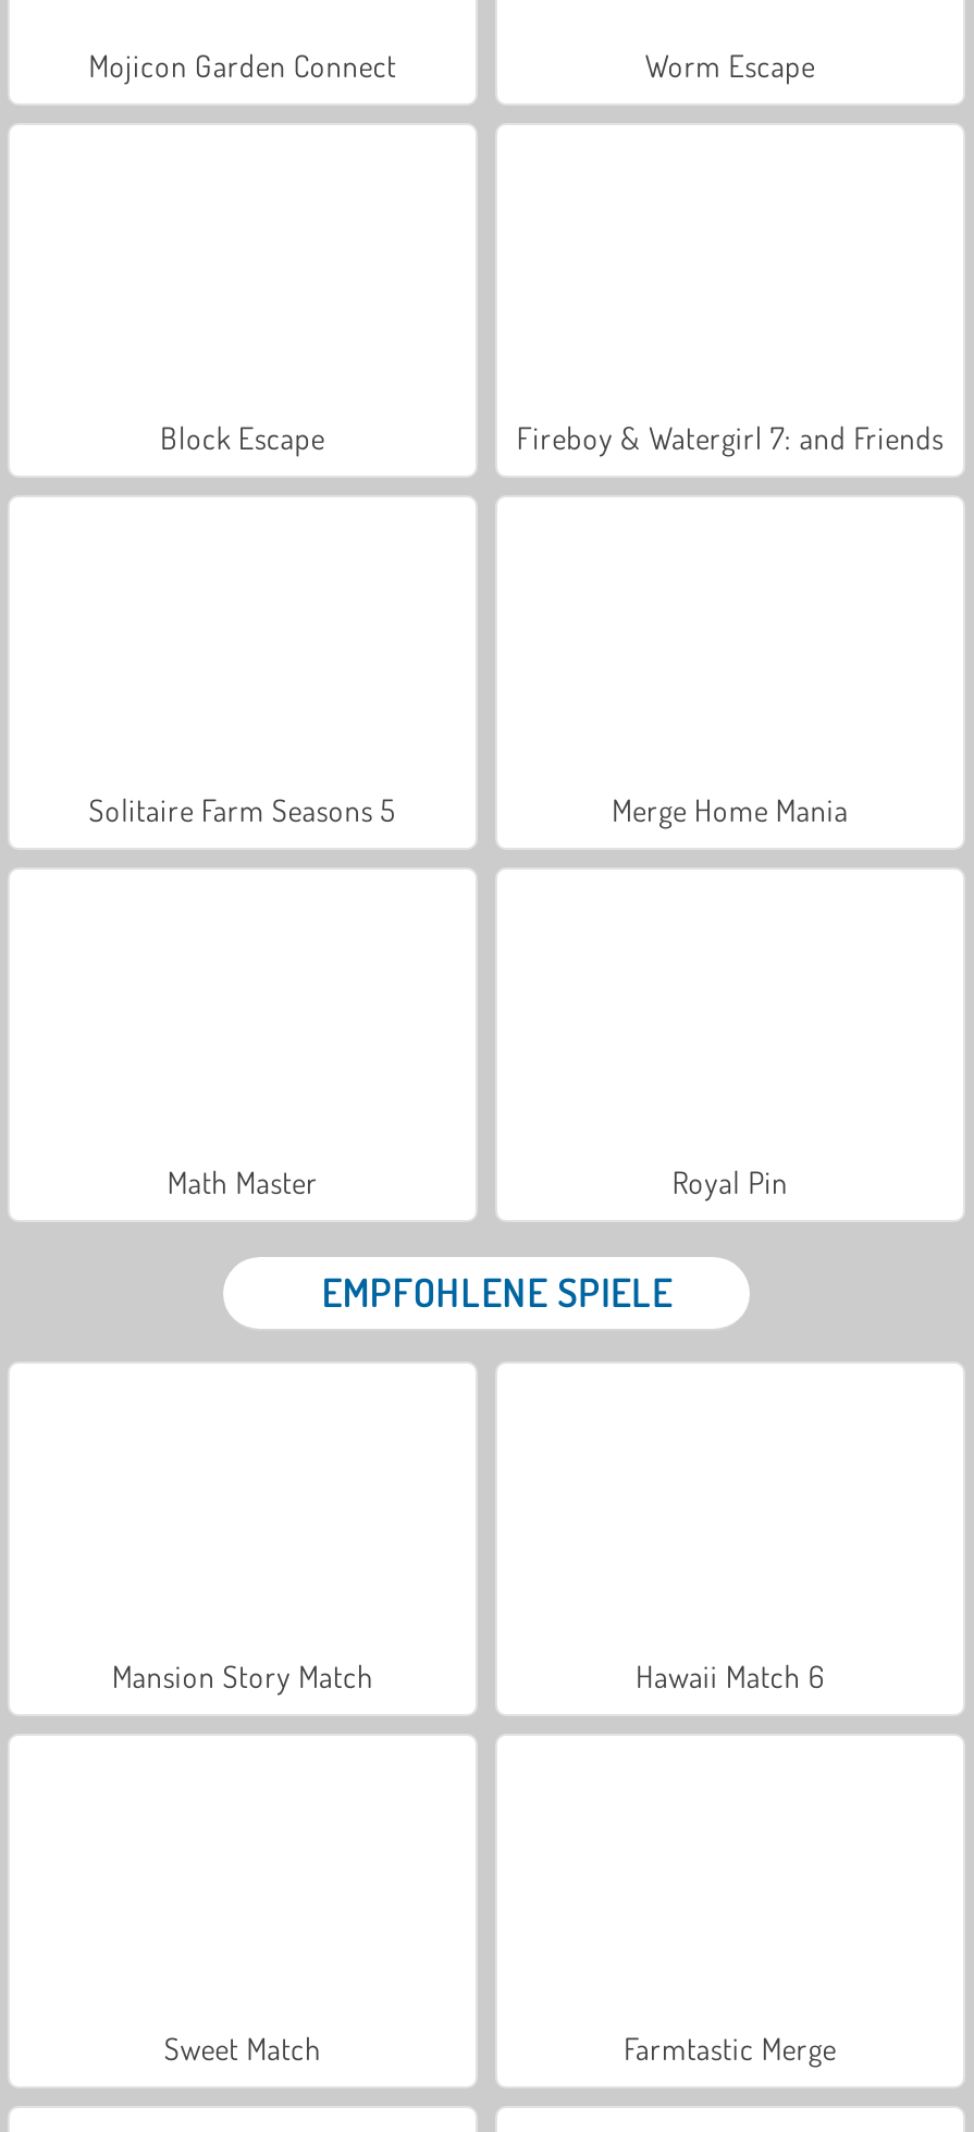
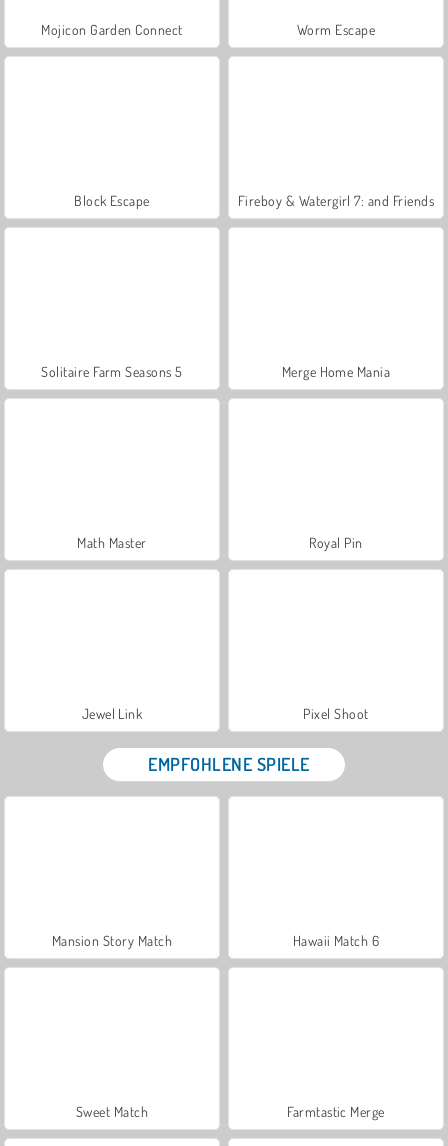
none -> [82,705,369,722] Jewel Link | Pixel Shoot

